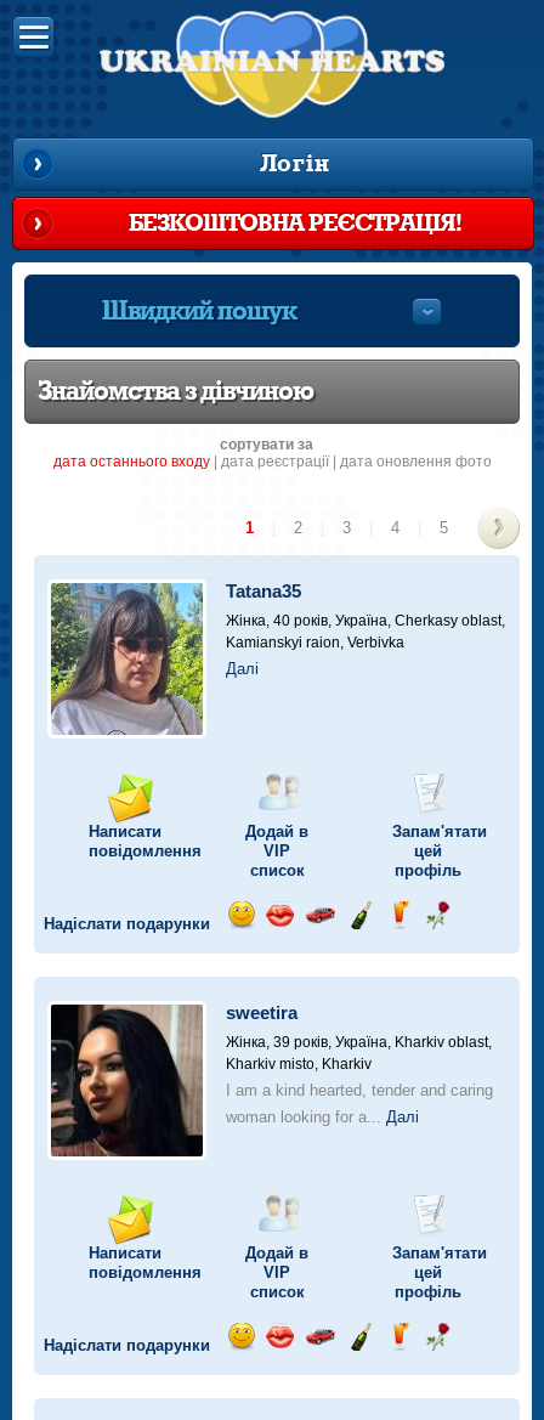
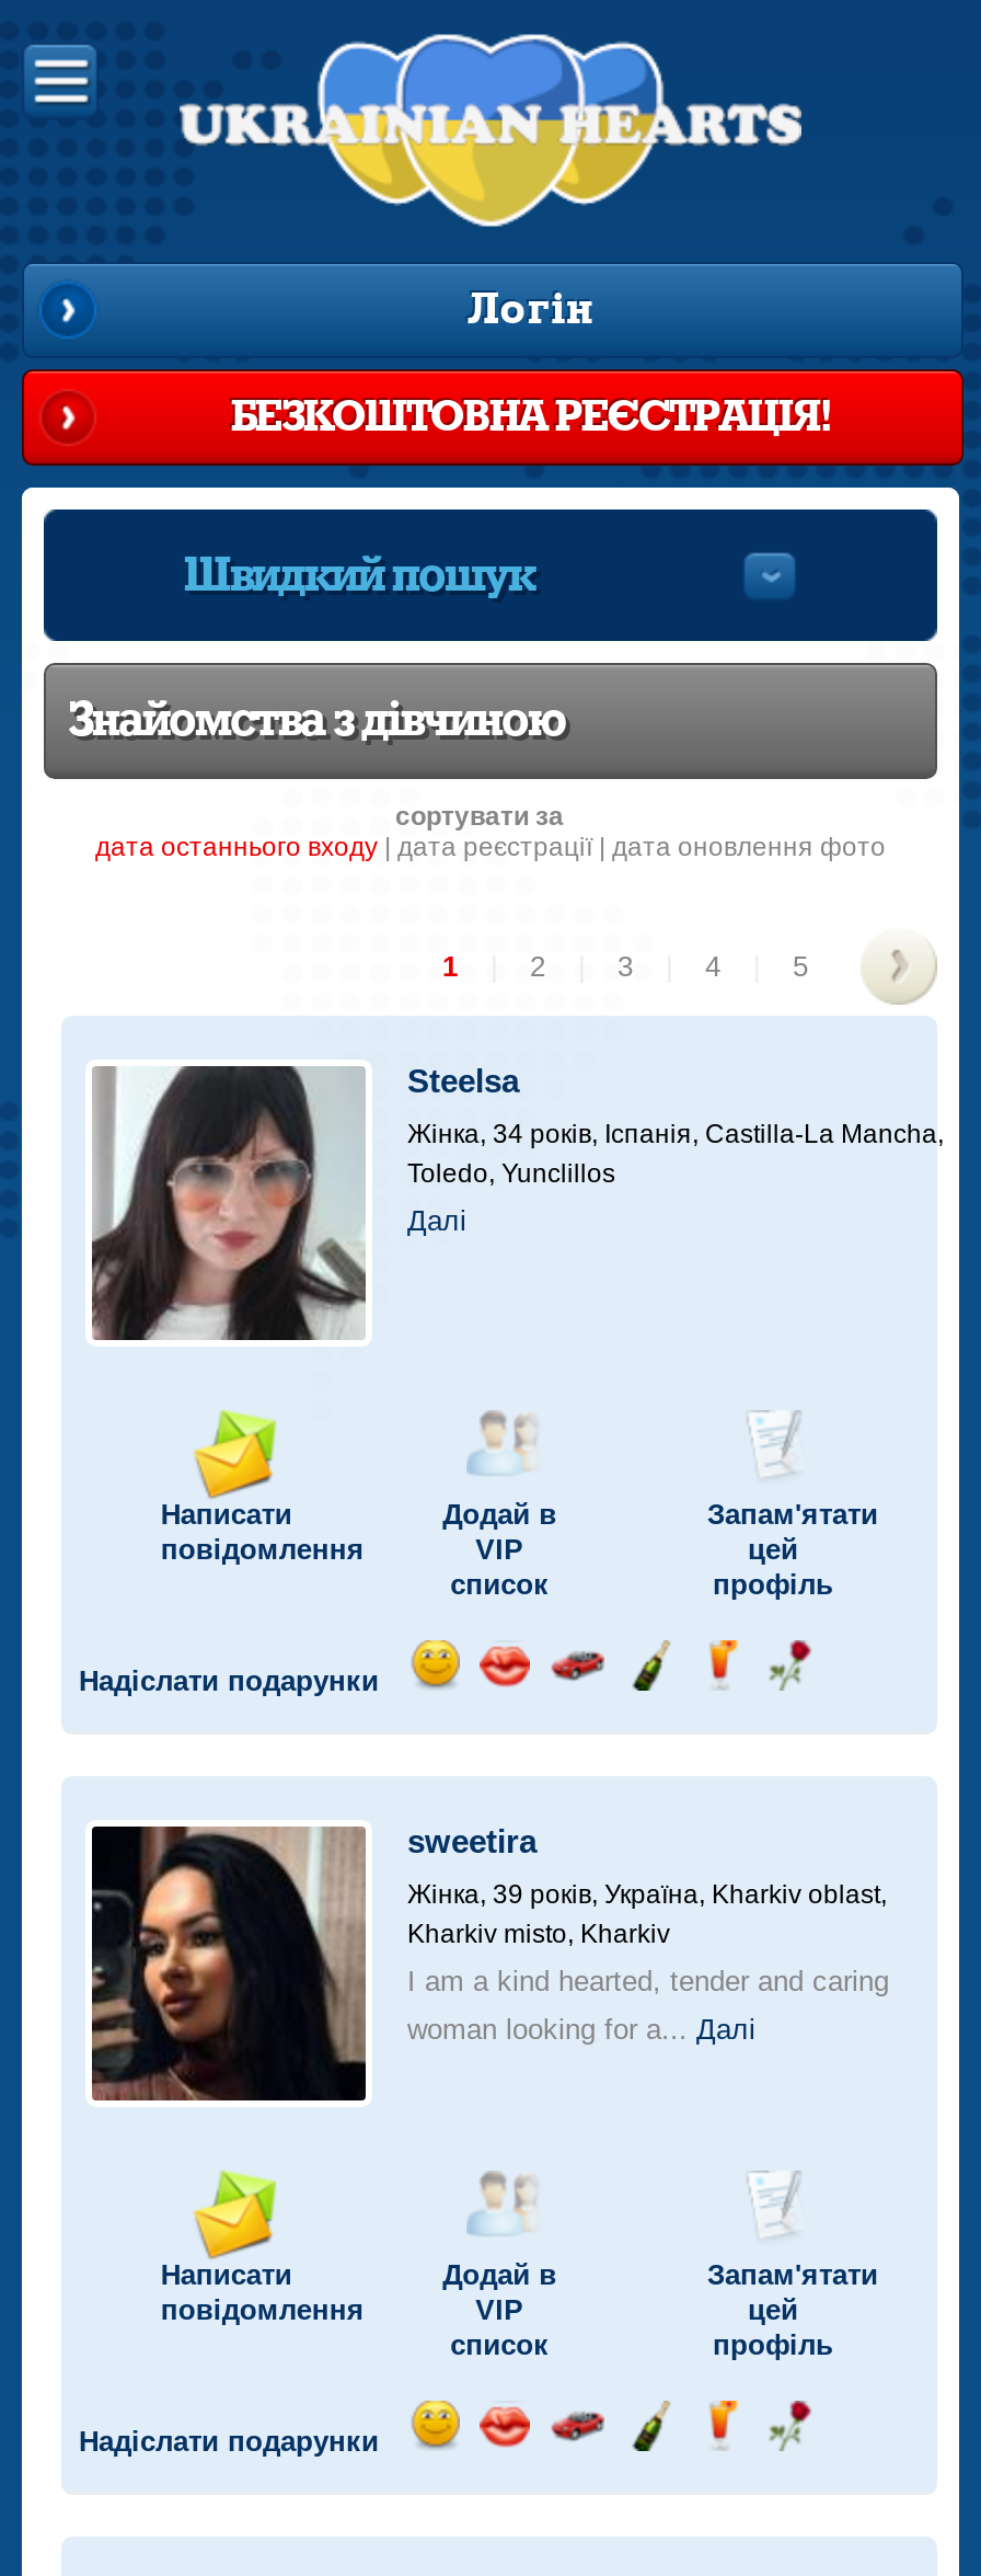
[50,581,301,735] [image] | Tatana35 -> [90,1062,519,1342] [image] | Steelsa
[226,612,505,651] Жінка, 40 років, Україна, Cherkasy oblast, | Kamianskyi raion, Verbivka -> [407,1119,944,1189] Жінка, 34 років, Іспанія, Castilla-La Mancha, | Toledo, Yunclillos

